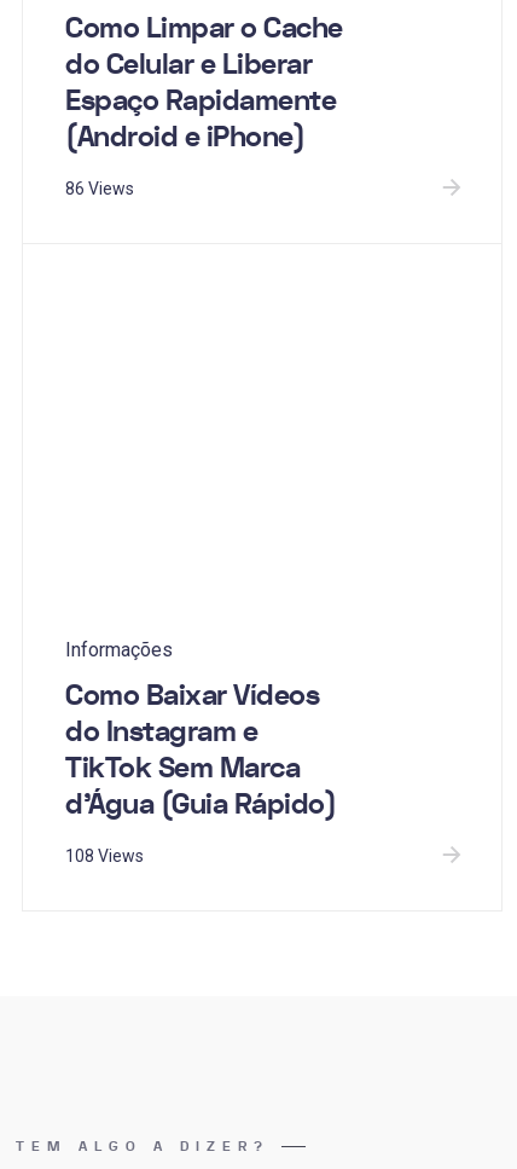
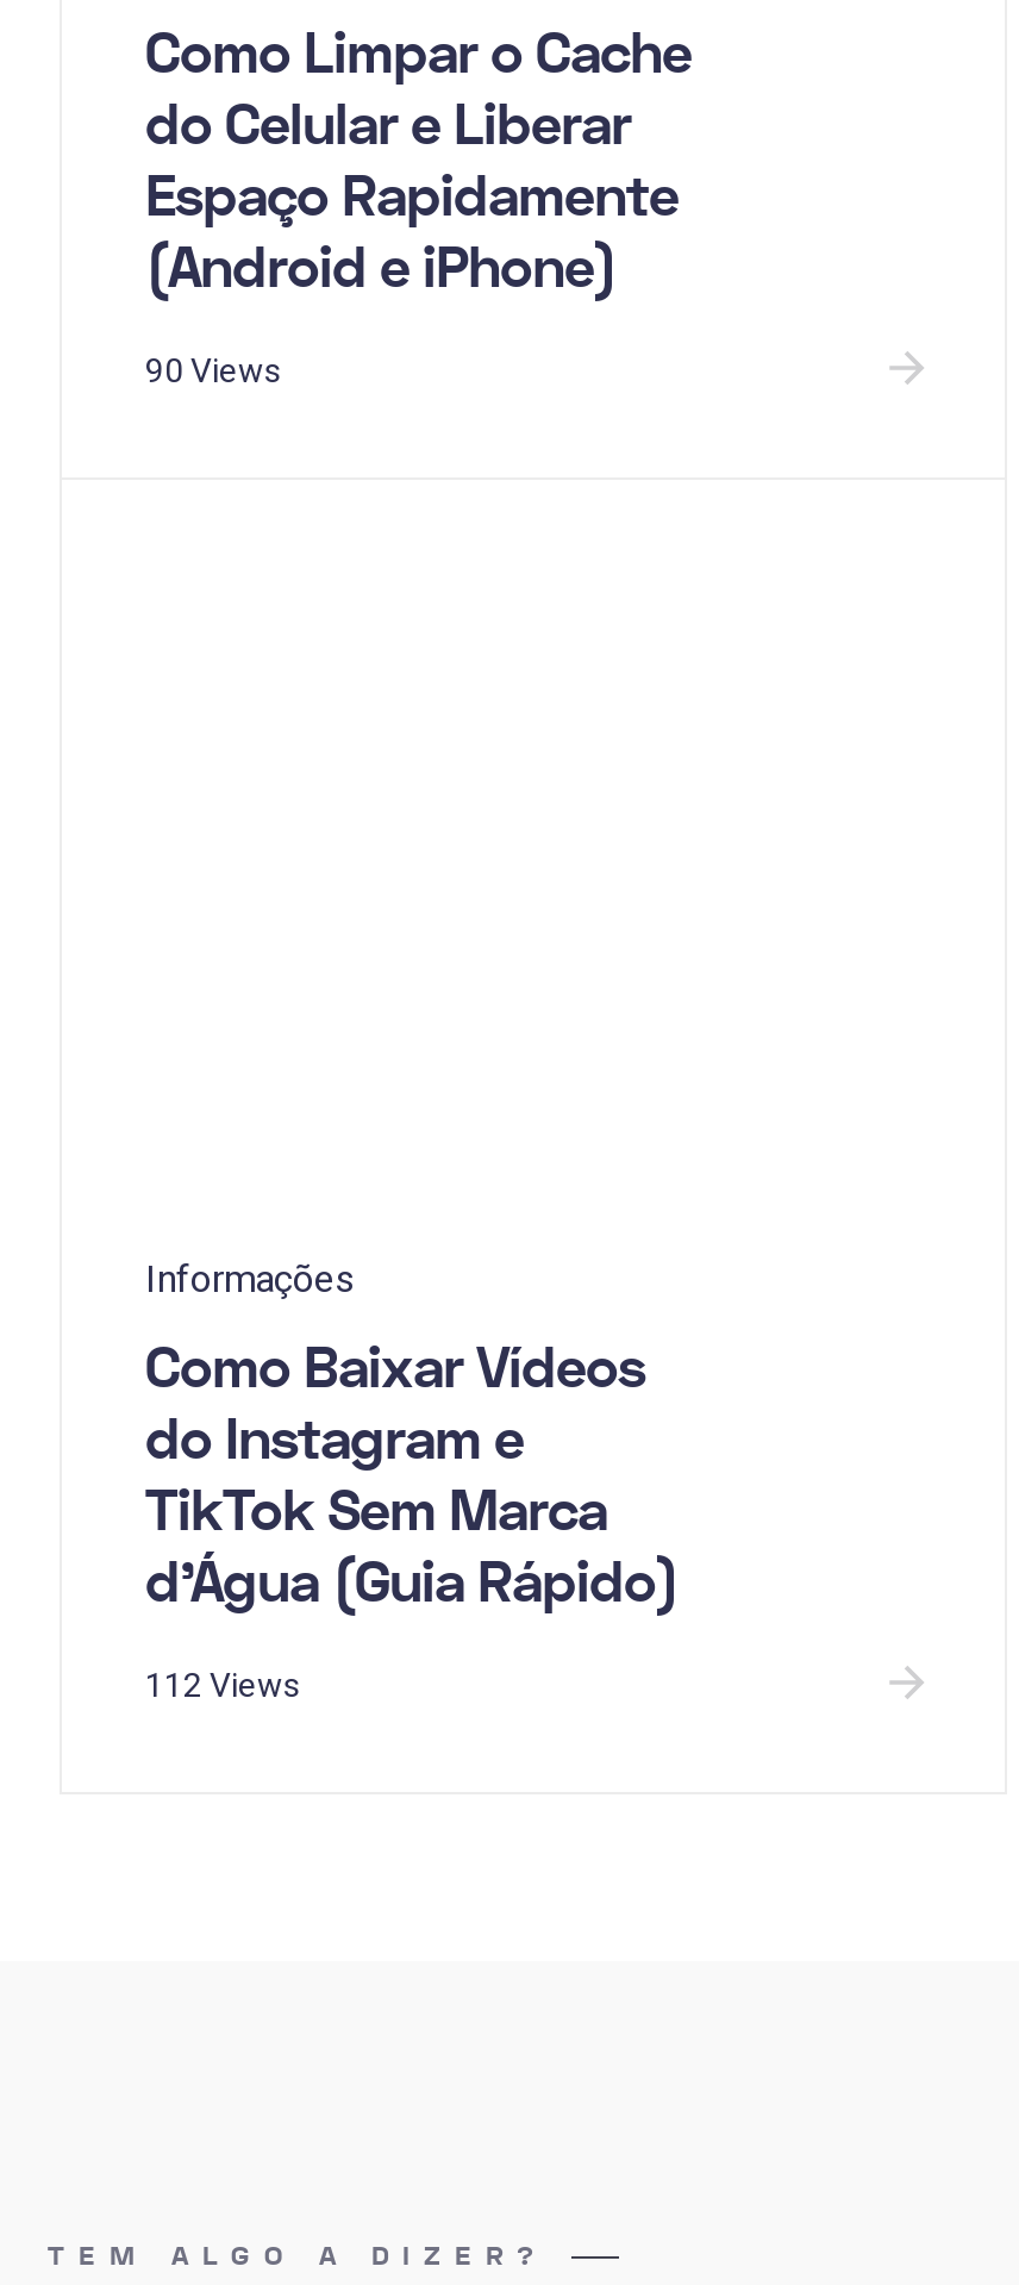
[65,178,134,198] 86 Views -> [145,350,281,388] 90 Views
[65,846,144,866] 108 Views -> [145,1666,300,1704] 112 Views

